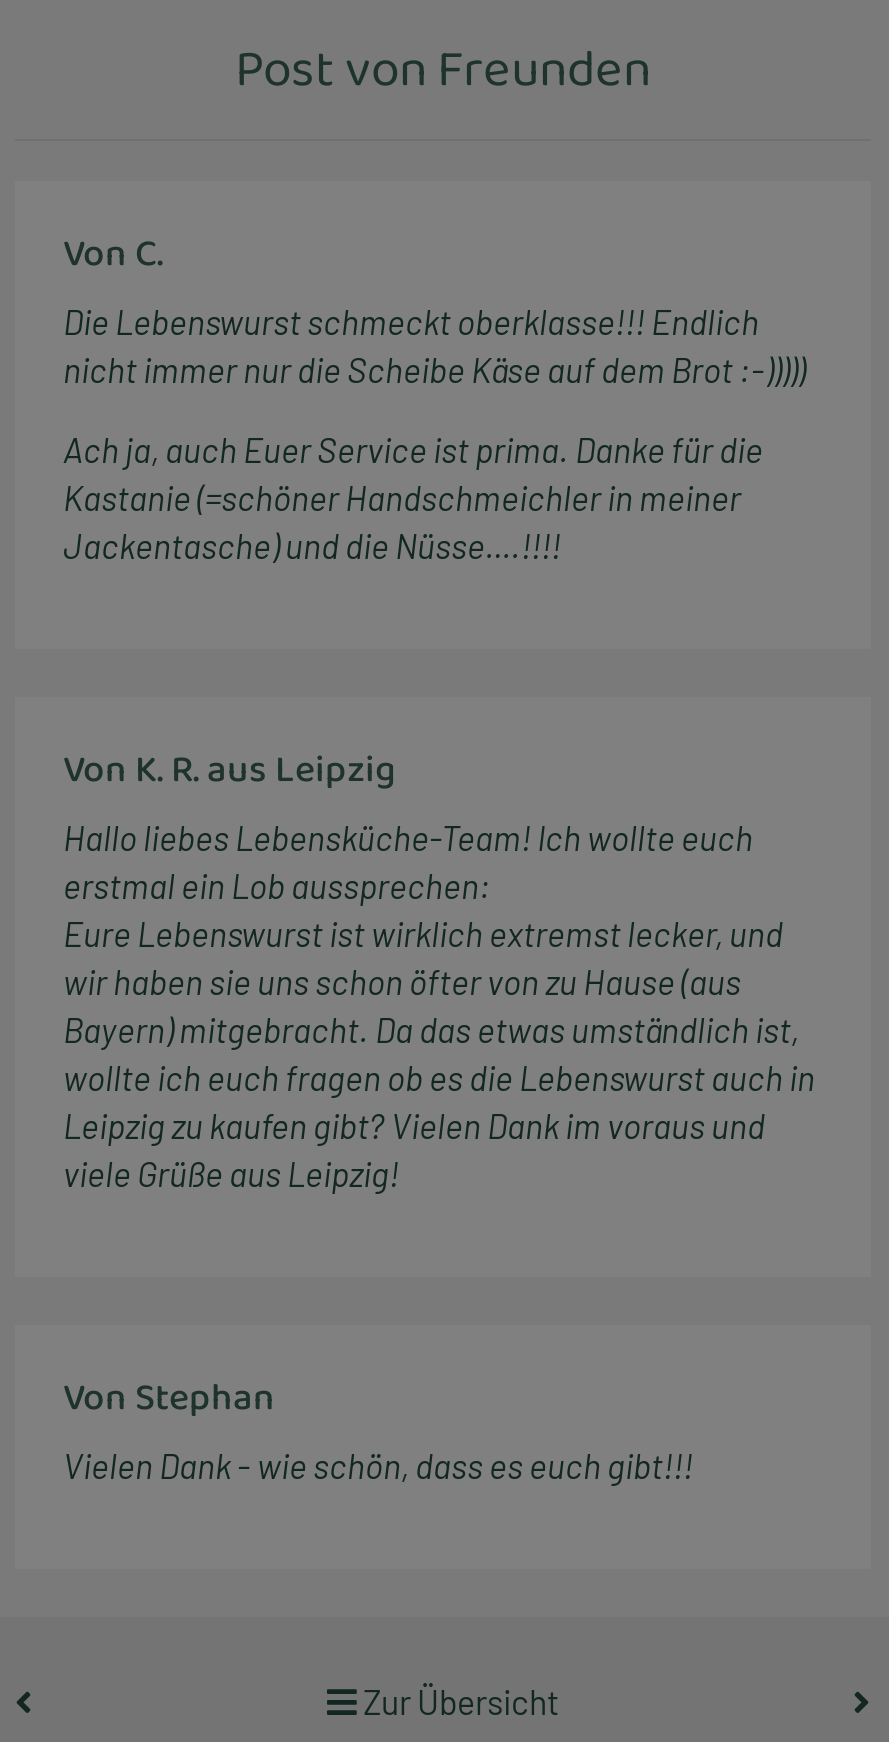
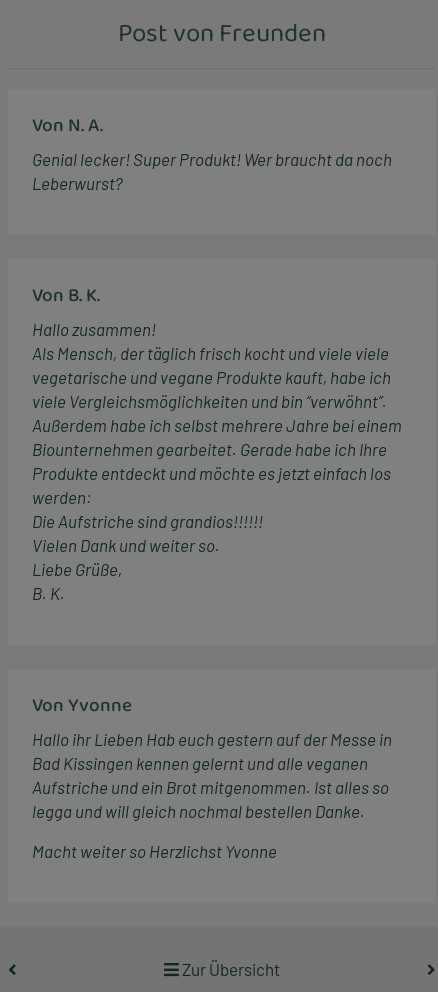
[63,224,805,388] Von C. | Die Lebenswurst schmeckt oberklasse!!! Endlich | nicht immer nur die Scheibe Käse auf dem Brot :-))))) -> [32,110,392,192] Von N. A. | Genial lecker! Super Produkt! Wer braucht da noch | Leberwurst?
[63,428,763,564] Ach ja, auch Euer Service ist prima. Danke für die | Kastanie (=schöner Handschmeichler in meiner | Jackentasche) und die Nüsse….!!!! -> [32,280,402,602] Von B. K. | Hallo zusammen! | Als Mensch, der täglich frisch kocht und viele viele | vegetarische und vegane Produkte kauft, habe ich | viele Vergleichsmöglichkeiten und bin “verwöhnt”. | Außerdem habe ich selbst mehrere Jahre bei einem | Biounternehmen gearbeitet. Gerade habe ich Ihre | Produkte entdeckt und möchte es jetzt einfach los | werden: | Die Aufstriche sind grandios!!!!!! | Vielen Dank und weiter so. | Liebe Grüße, | B. K.
[63,740,815,1192] Von K. R. aus Leipzig | Hallo liebes Lebensküche-Team! Ich wollte euch | erstmal ein Lob aussprechen: | Eure Lebenswurst ist wirklich extremst lecker, und | wir haben sie uns schon öfter von zu Hause (aus | Bayern) mitgebracht. Da das etwas umständlich ist, | wollte ich euch fragen ob es die Lebenswurst auch in | Leipzig zu kaufen gibt? Vielen Dank im voraus und | viele Grüße aus Leipzig! -> [32,690,392,820] Von Yvonne | Hallo ihr Lieben Hab euch gestern auf der Messe in | Bad Kissingen kennen gelernt und alle veganen | Aufstriche und ein Brot mitgenommen. Ist alles so | legga und will gleich nochmal bestellen Danke.
[63,1368,693,1484] Von Stephan | Vielen Dank - wie schön, dass es euch gibt!!! -> [32,840,277,860] Macht weiter so Herzlichst Yvonne

